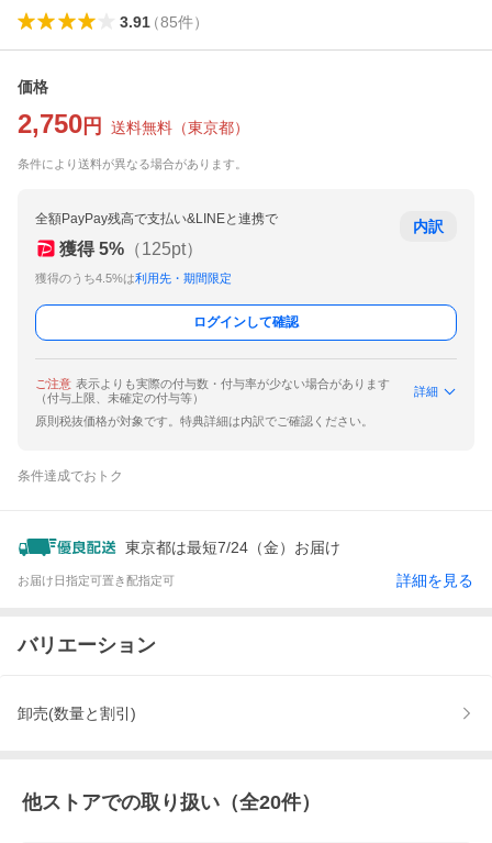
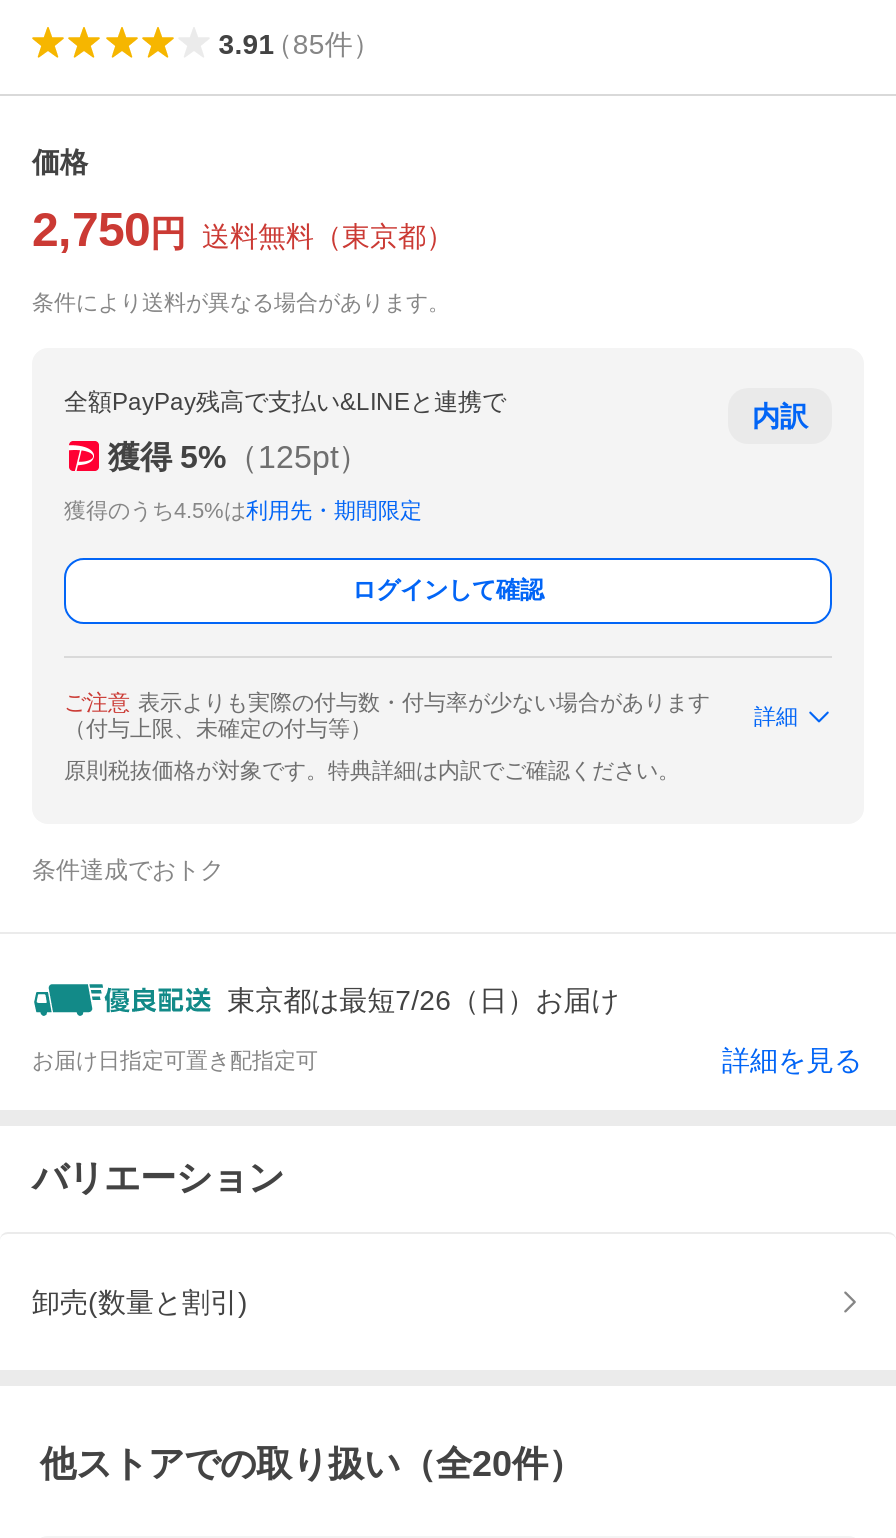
[125,539,340,556] 東京都は最短7/24（金）お届け -> [227,984,619,1016] 東京都は最短7/26（日）お届け

